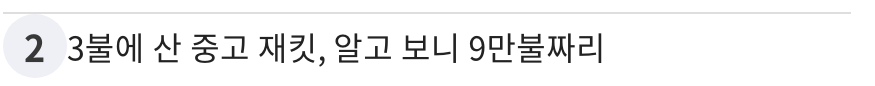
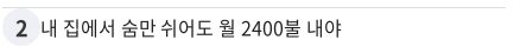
[24,19,606,73] 2 3불에 산 중고 재킷, 알고 보니 9만불짜리 -> [15,11,341,43] 2 내 집에서 숨만 쉬어도 월 2400불 내야

